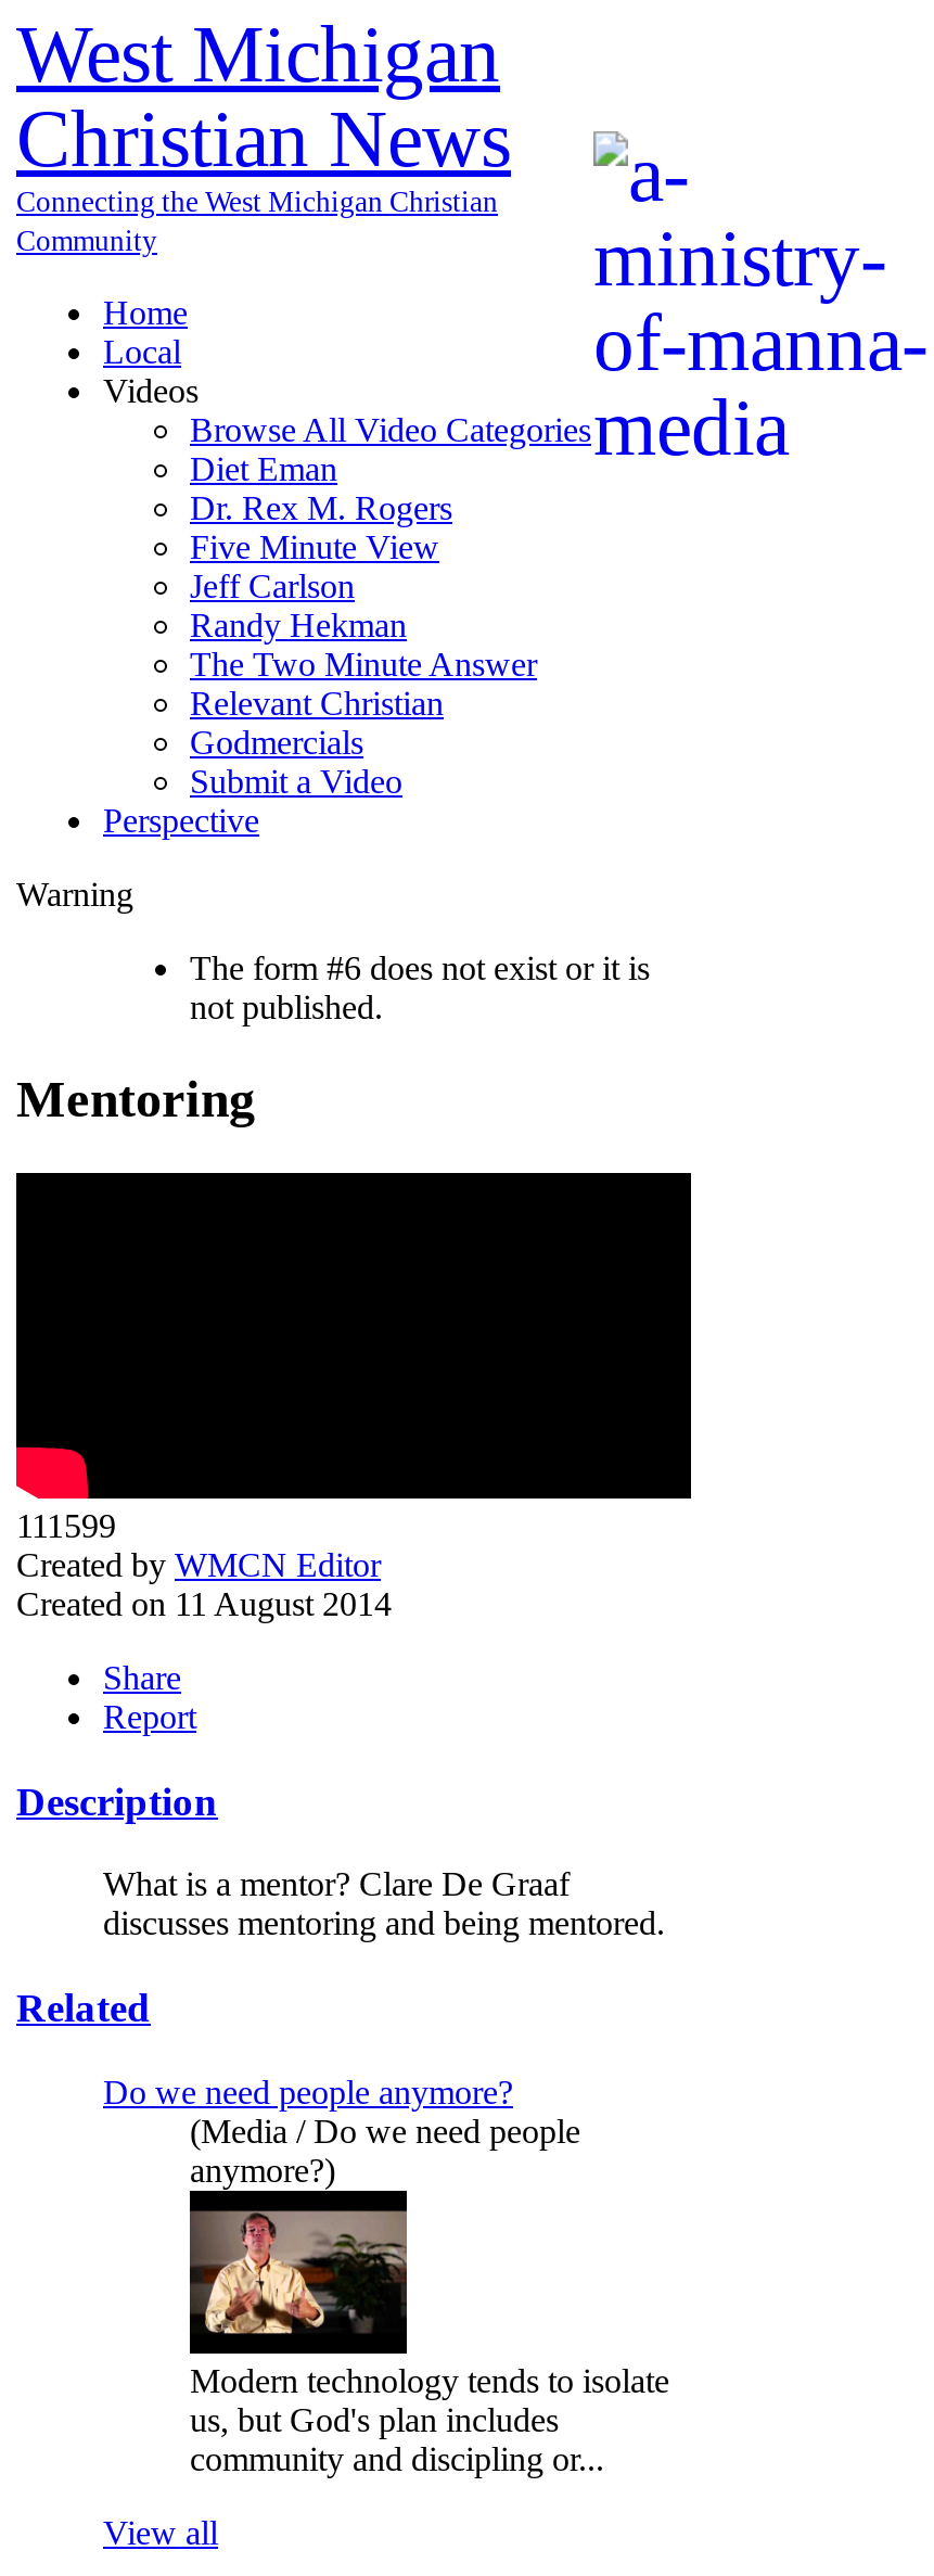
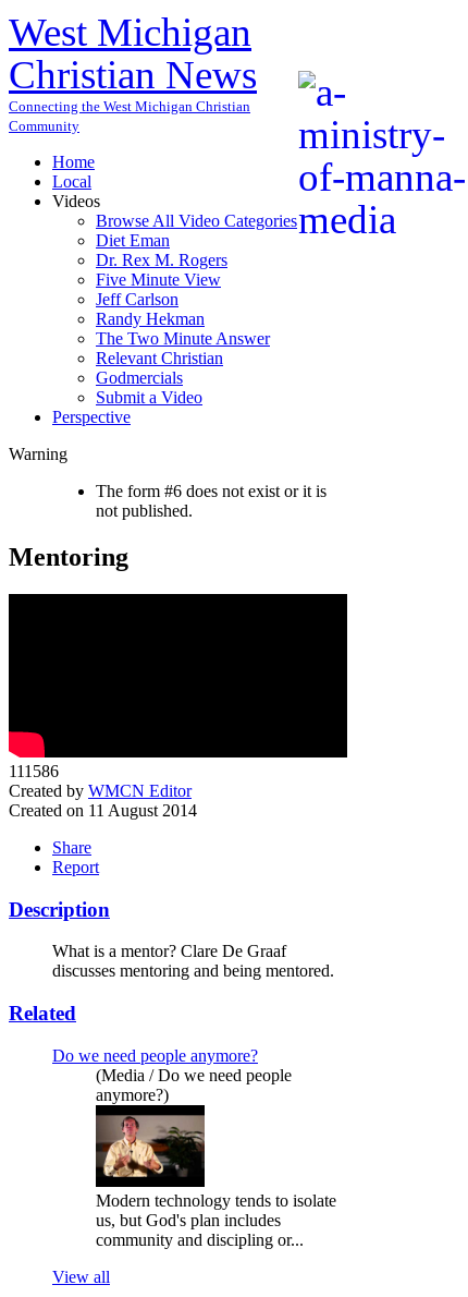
[16,1507,116,1544] 111599 -> [9,762,59,780] 111586

